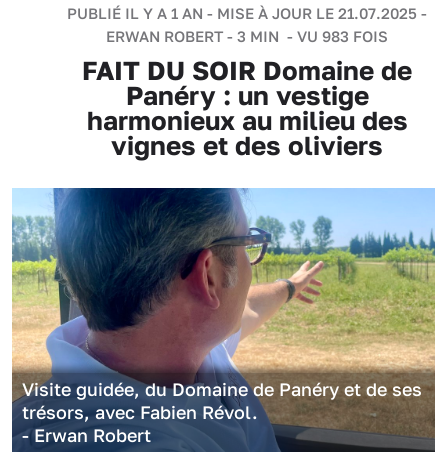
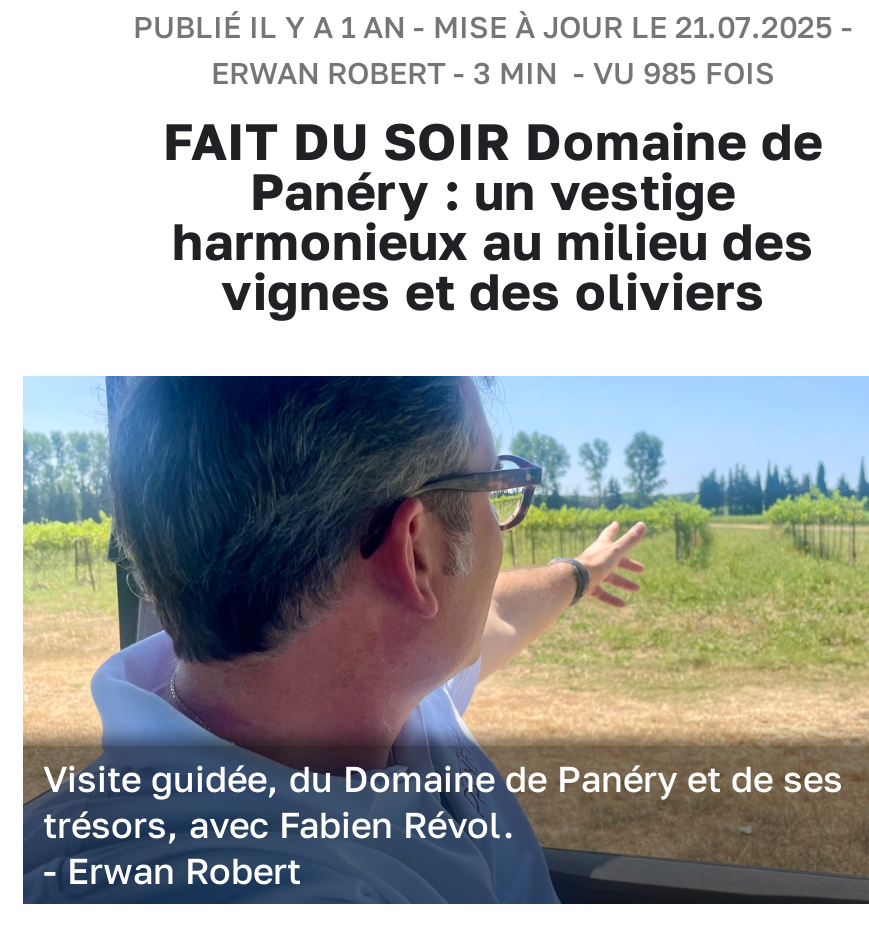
[106,27,388,45] ERWAN ROBERT - 3 MIN - VU 983 FOIS -> [211,54,775,90] ERWAN ROBERT - 3 MIN - VU 985 FOIS

